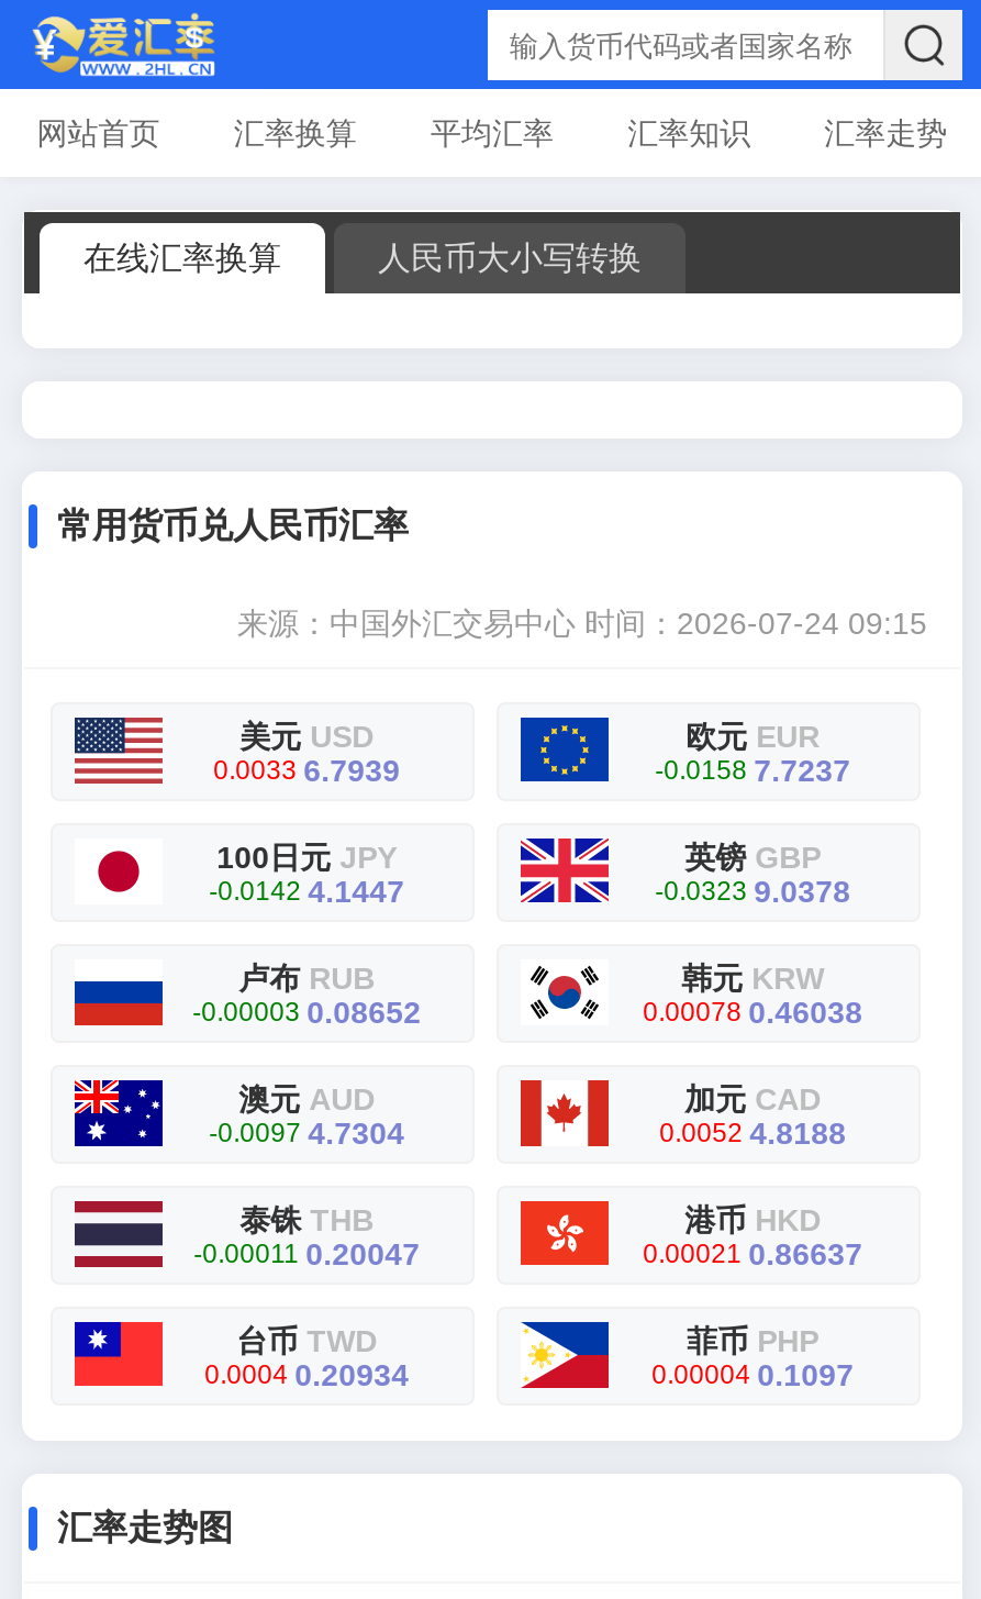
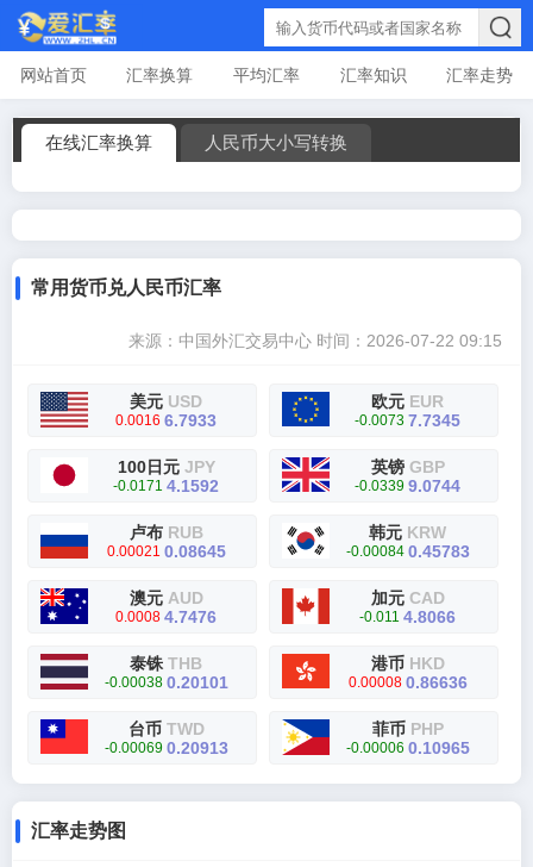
[237,606,927,641] 来源：中国外汇交易中心时间：2026-07-24 09:15 -> [128,331,502,350] 来源：中国外汇交易中心时间：2026-07-22 09:15
[213,753,400,788] 0.0033 6.7939 -> [116,411,217,430] 0.0016 6.7933
[655,753,850,788] -0.0158 7.7237 -> [355,411,461,430] -0.0073 7.7345
[209,874,404,909] -0.0142 4.1447 -> [113,476,219,495] -0.0171 4.1592
[655,874,850,909] -0.0323 9.0378 -> [355,476,461,495] -0.0339 9.0744
[192,995,421,1030] -0.00003 0.08652 -> [107,542,226,561] 0.00021 0.08645
[643,995,863,1030] 0.00078 0.46038 -> [346,542,469,561] -0.00084 0.45783
[209,1115,404,1151] -0.0097 4.7304 -> [116,607,217,626] 0.0008 4.7476
[659,1115,846,1151] 0.0052 4.8188 -> [359,607,456,626] -0.011 4.8066
[194,1236,420,1272] -0.00011 0.20047 -> [104,673,228,692] -0.00038 0.20101
[643,1236,863,1272] 0.00021 0.86637 -> [348,673,467,692] 0.00008 0.86636
[205,1357,409,1392] 0.0004 0.20934 -> [104,738,228,757] -0.00069 0.20913
[652,1357,854,1392] 0.00004 0.1097 -> [346,738,469,757] -0.00006 0.10965

